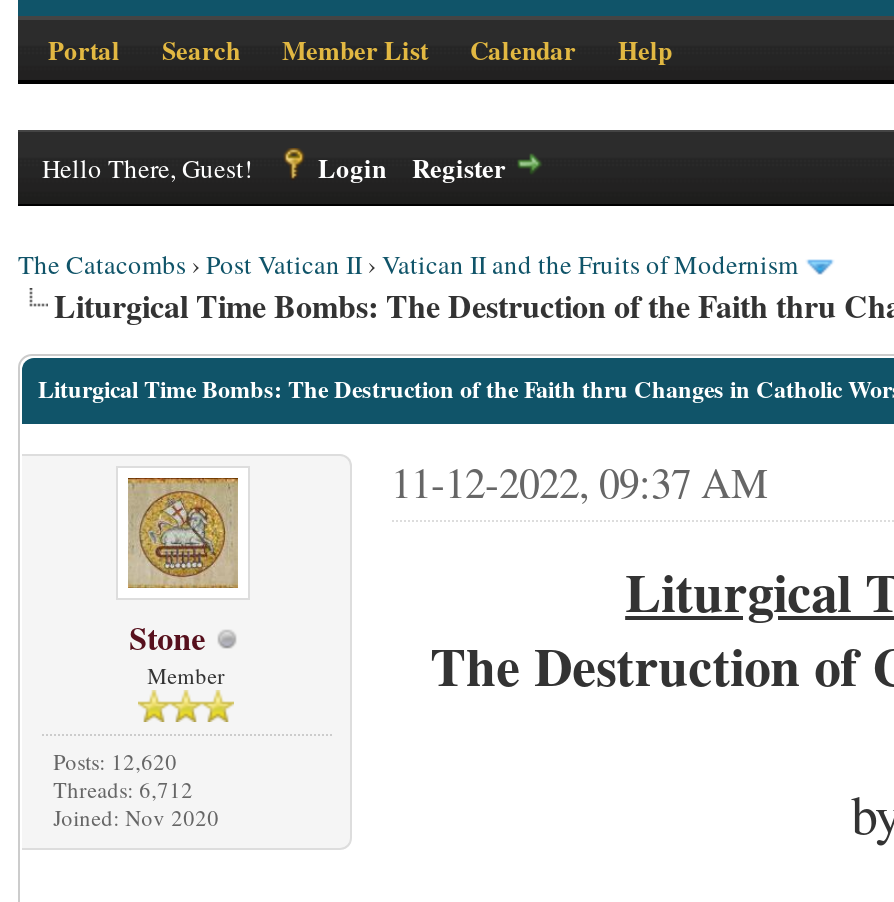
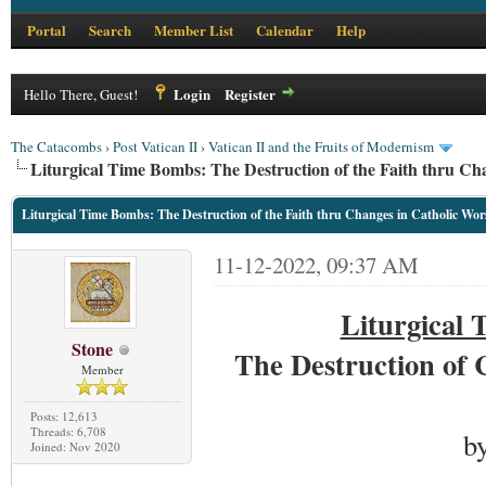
[53,746,177,776] Posts: 12,620 -> [30,408,97,424] Posts: 12,613
[53,774,193,804] Threads: 6,712 -> [30,423,106,439] Threads: 6,708

